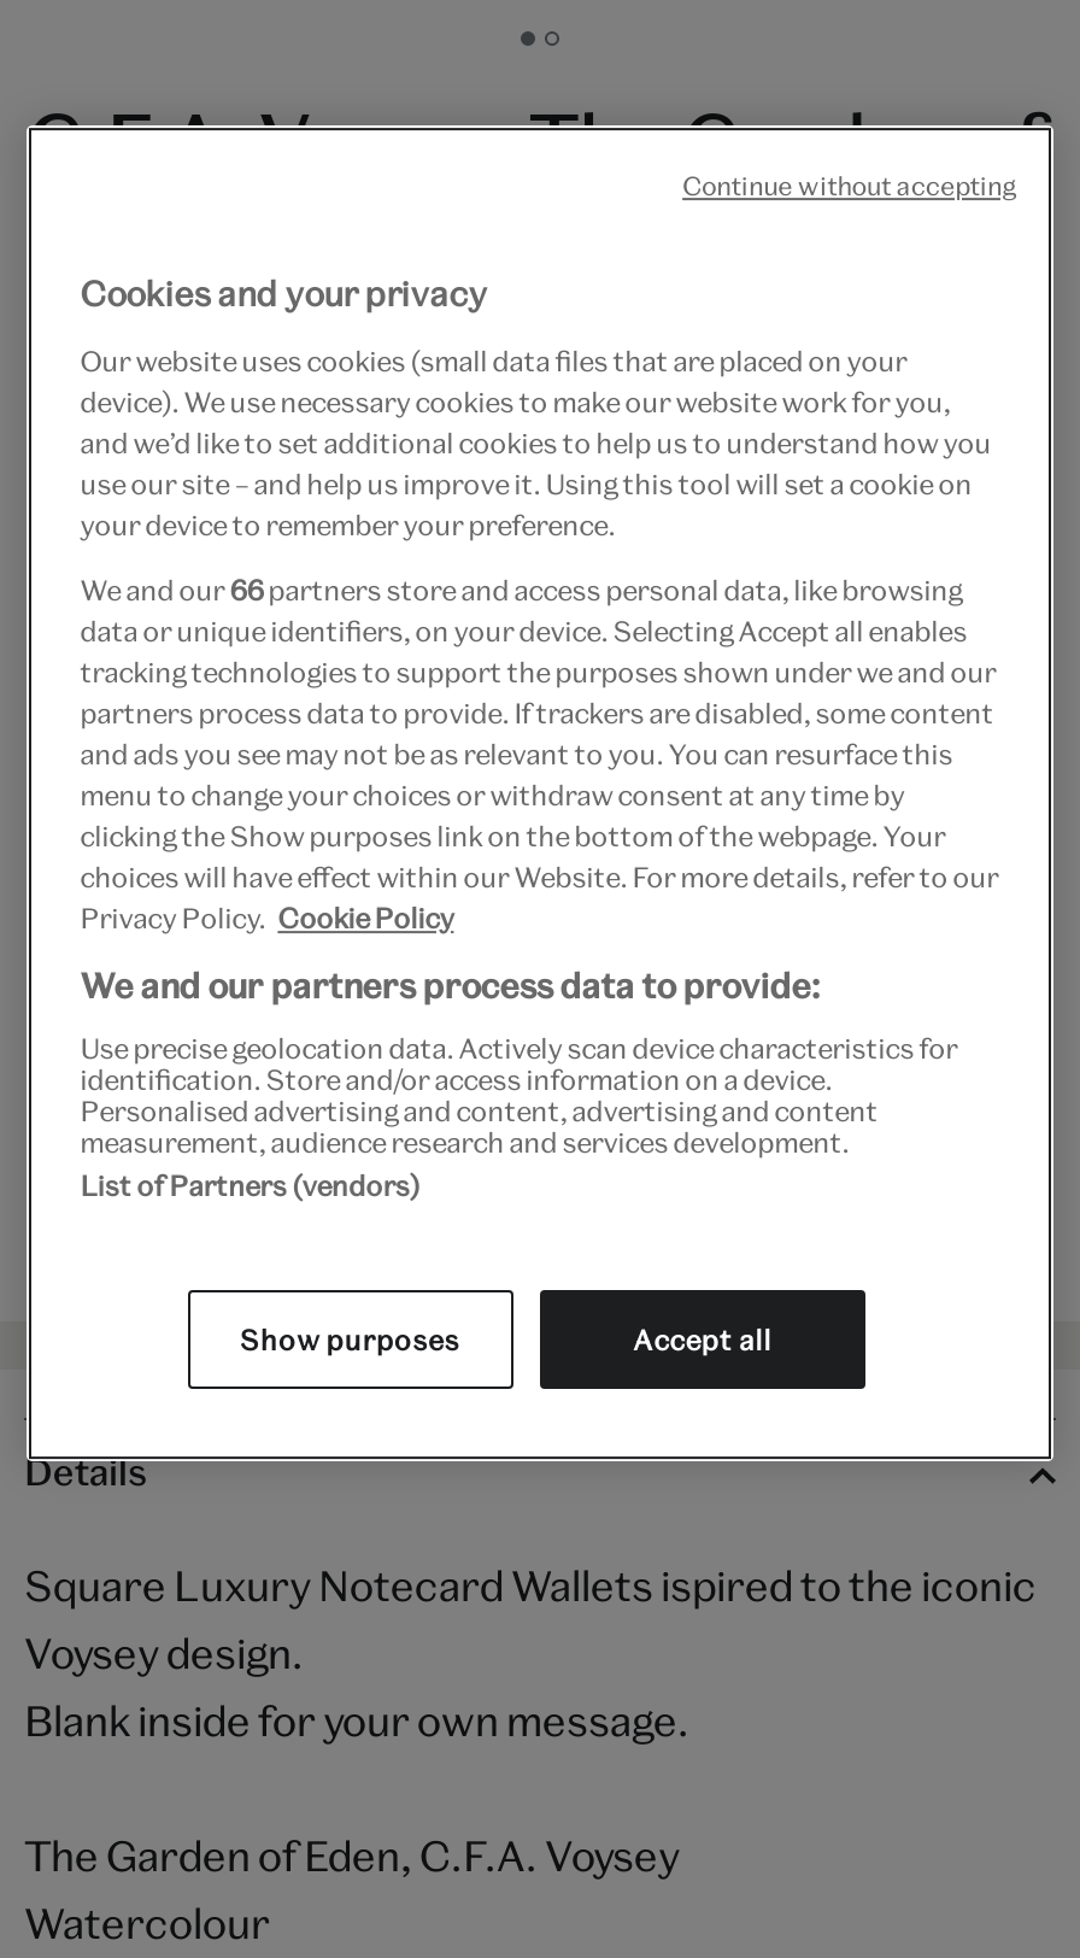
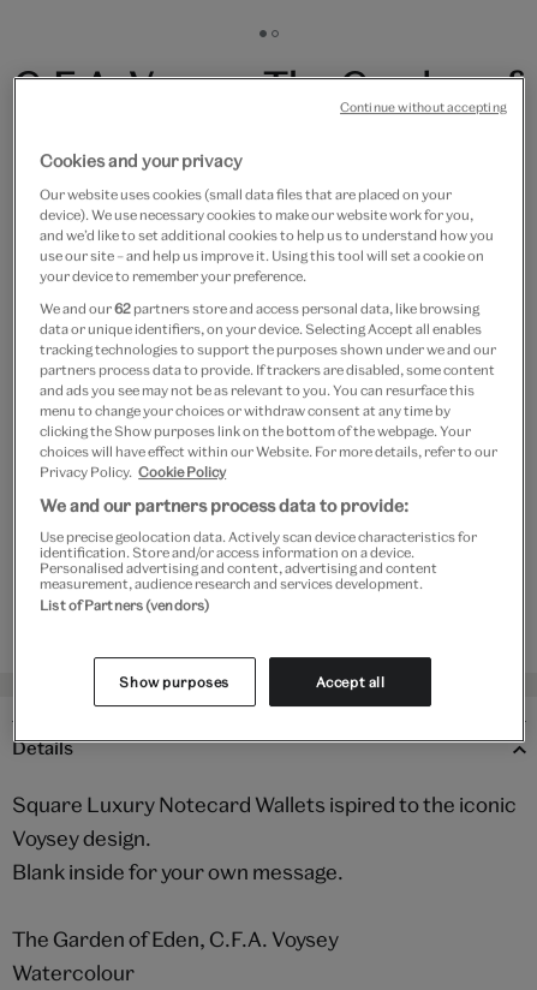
[80,575,962,606] We and our 66 partners store and access personal data, like browsing -> [40,301,480,317] We and our 62 partners store and access personal data, like browsing

